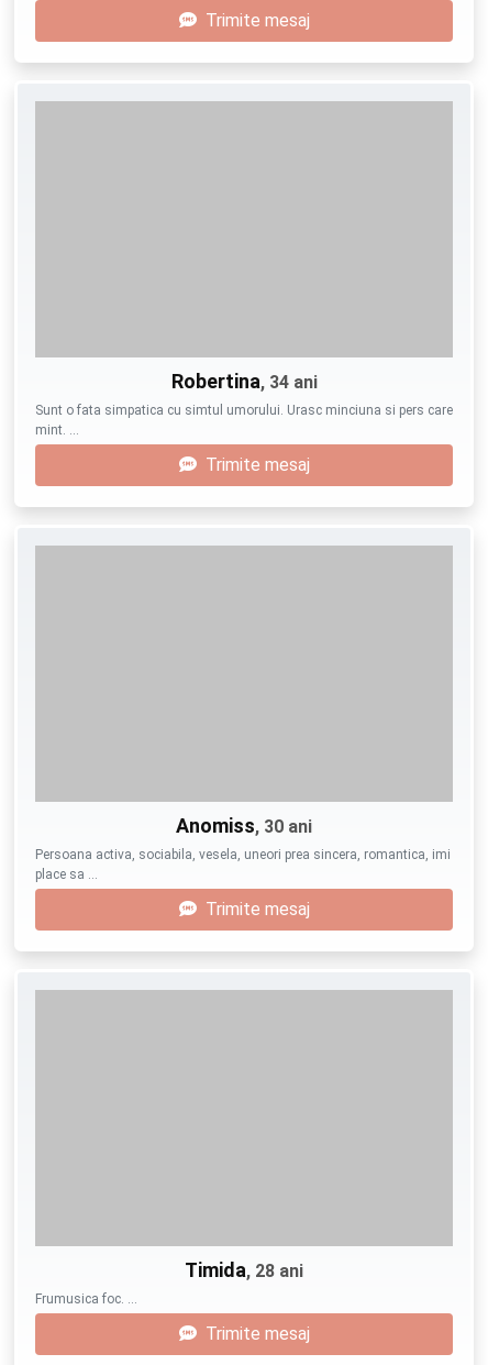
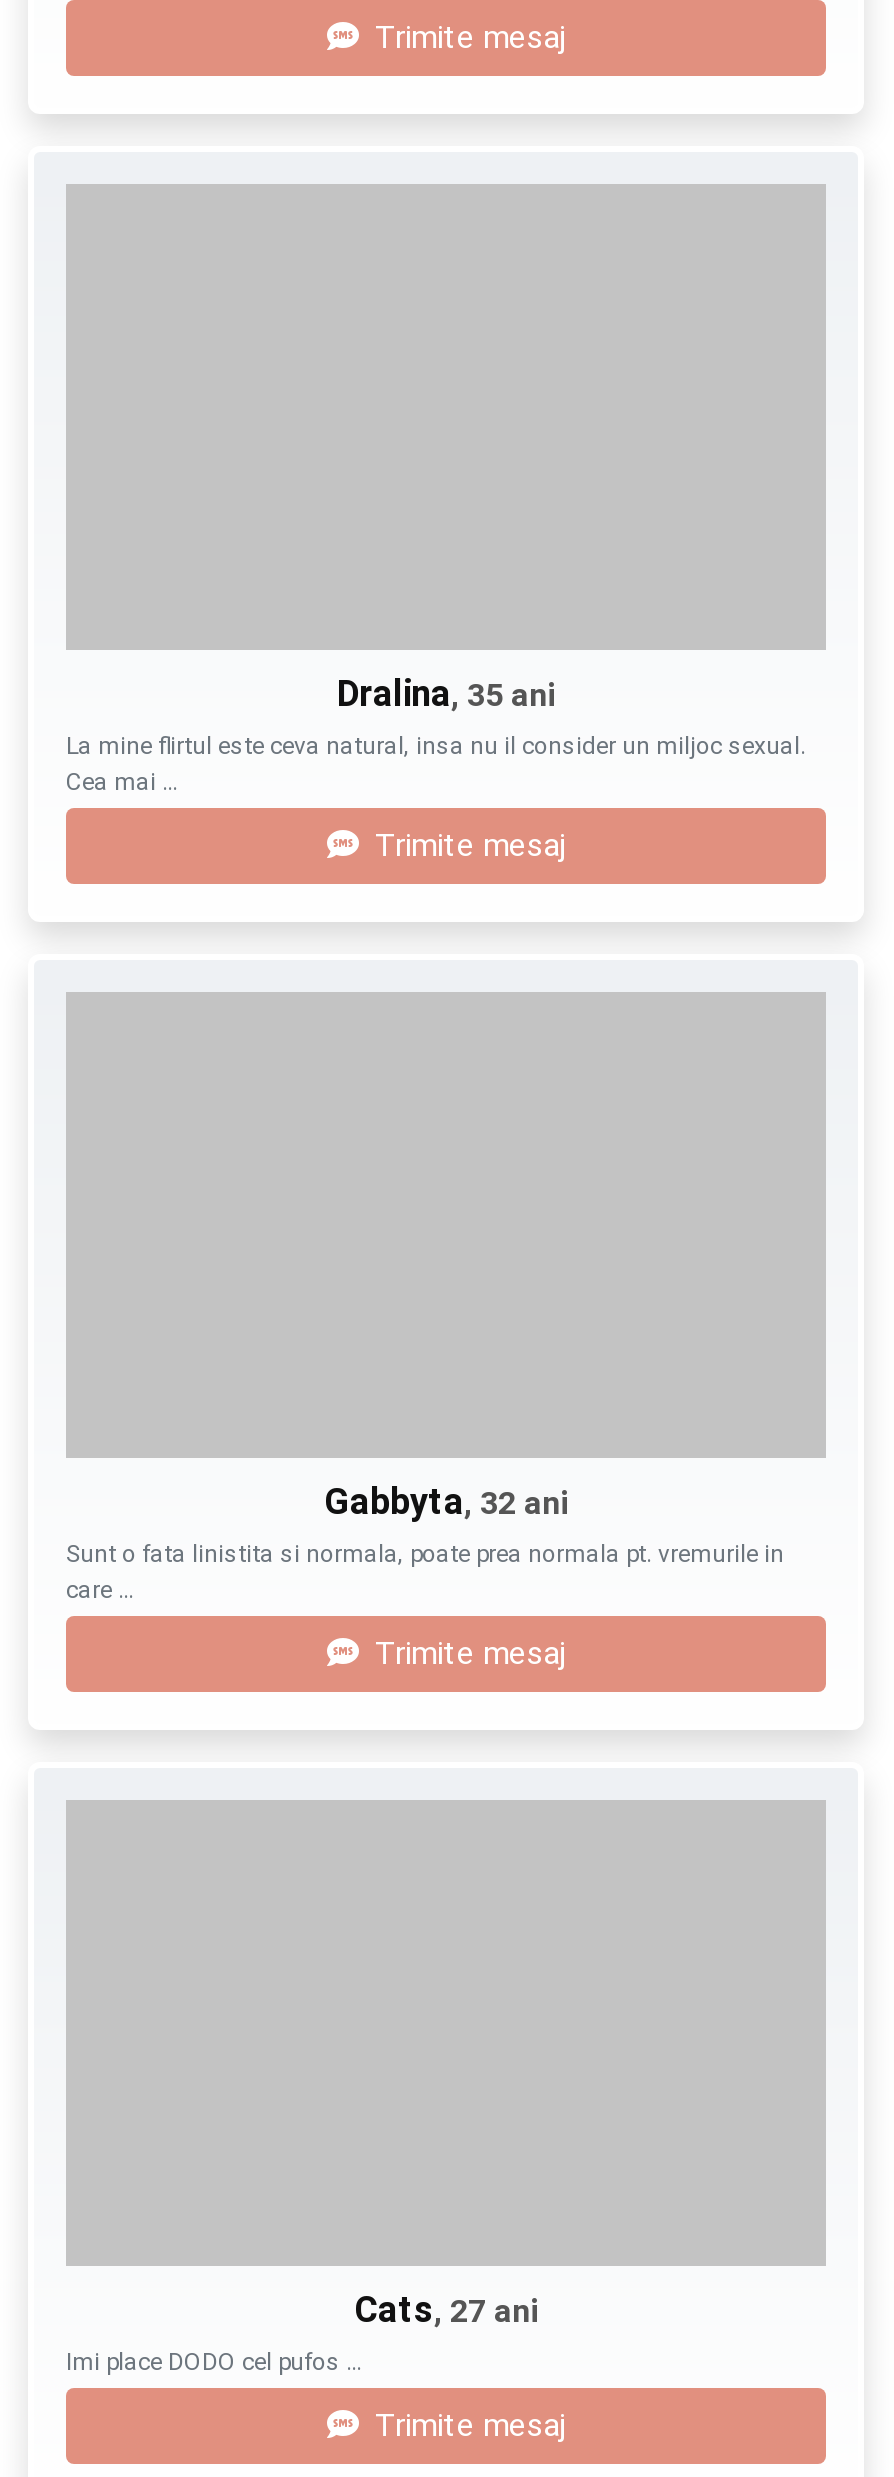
[35,370,453,438] Robertina, 34 ani | Sunt o fata simpatica cu simtul umorului. Urasc minciuna si pers care | mint. … -> [66,672,806,796] Dralina, 35 ani | La mine flirtul este ceva natural, insa nu il consider un miljoc sexual. | Cea mai …
[35,814,451,882] Anomiss, 30 ani | Persoana activa, sociabila, vesela, uneori prea sincera, romantica, imi | place sa … -> [66,1480,784,1604] Gabbyta, 32 ani | Sunt o fata linistita si normala, poate prea normala pt. vremurile in | care …
[35,1258,303,1307] Timida, 28 ani | Frumusica foc. … -> [66,2288,538,2376] Cats, 27 ani | Imi place DODO cel pufos …

